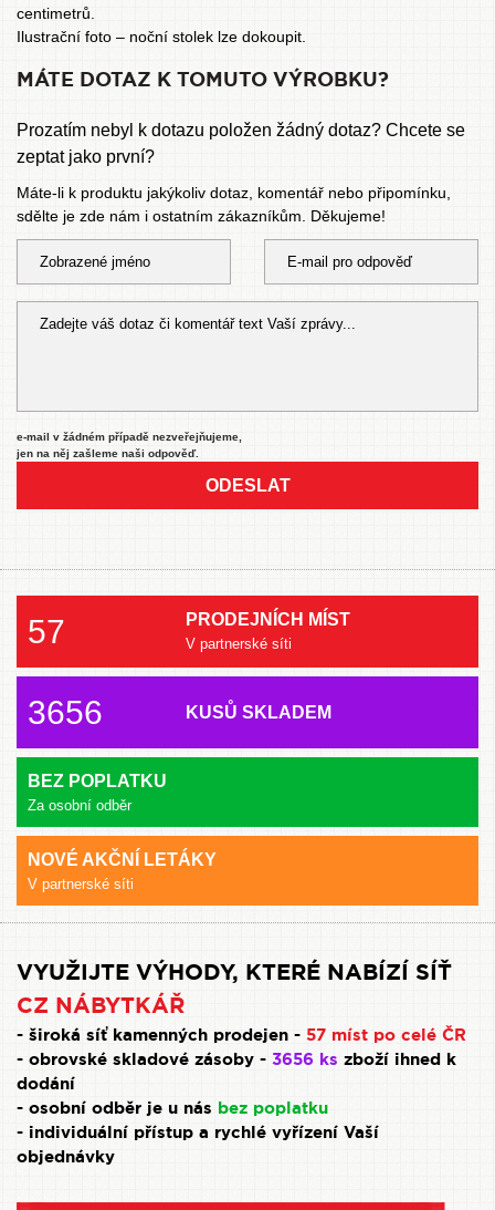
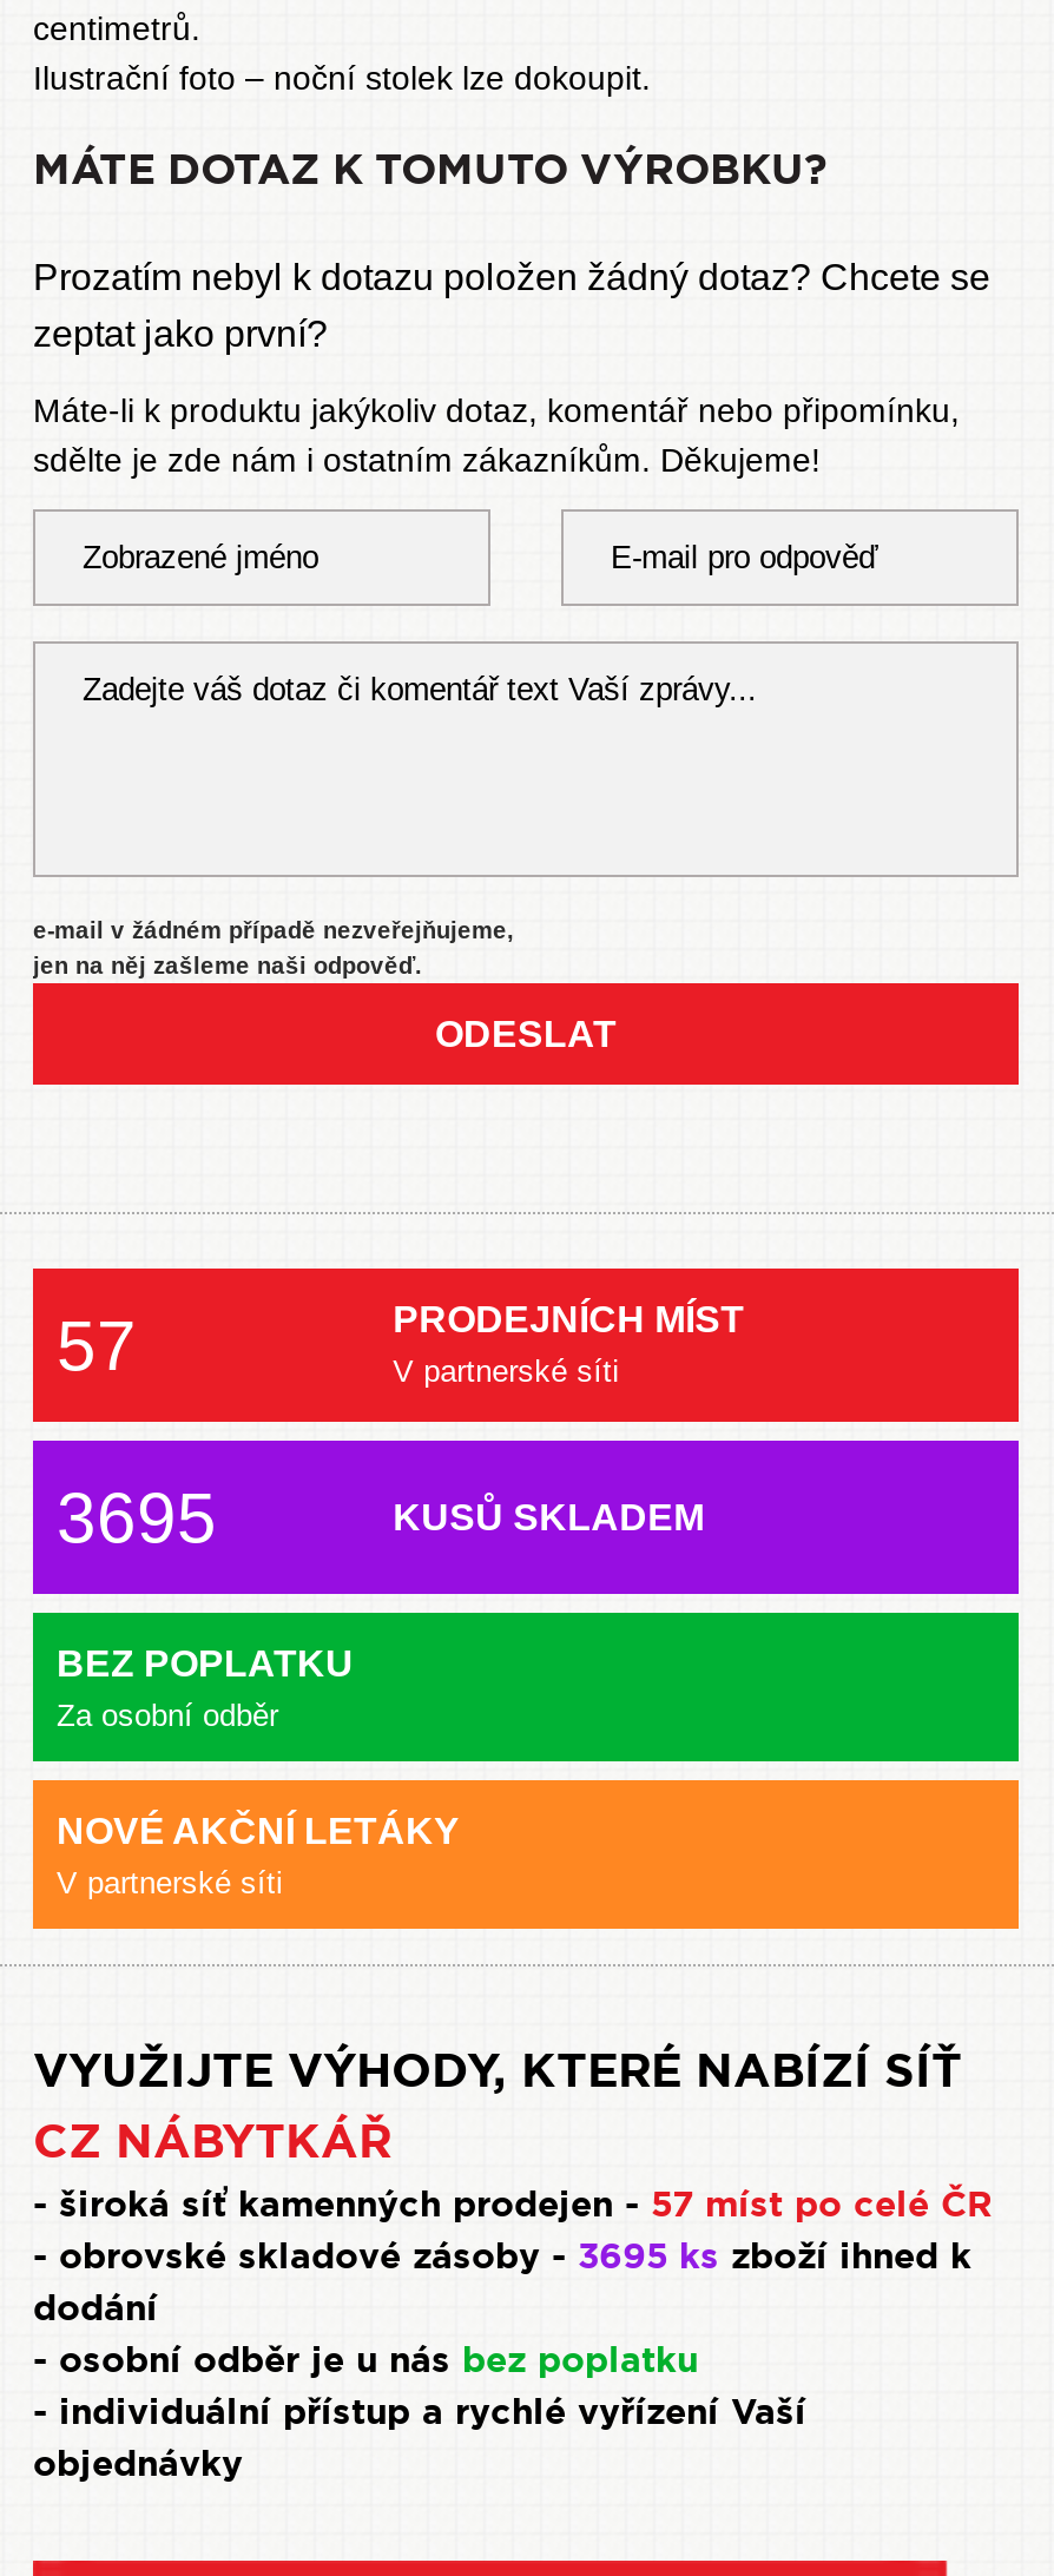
[28,694,103,731] 3656 -> [57,1478,217,1556] 3695
[17,1048,456,1071] - obrovské skladové zásoby - 3656 ks zboží ihned k -> [33,2233,971,2280] - obrovské skladové zásoby - 3695 ks zboží ihned k

